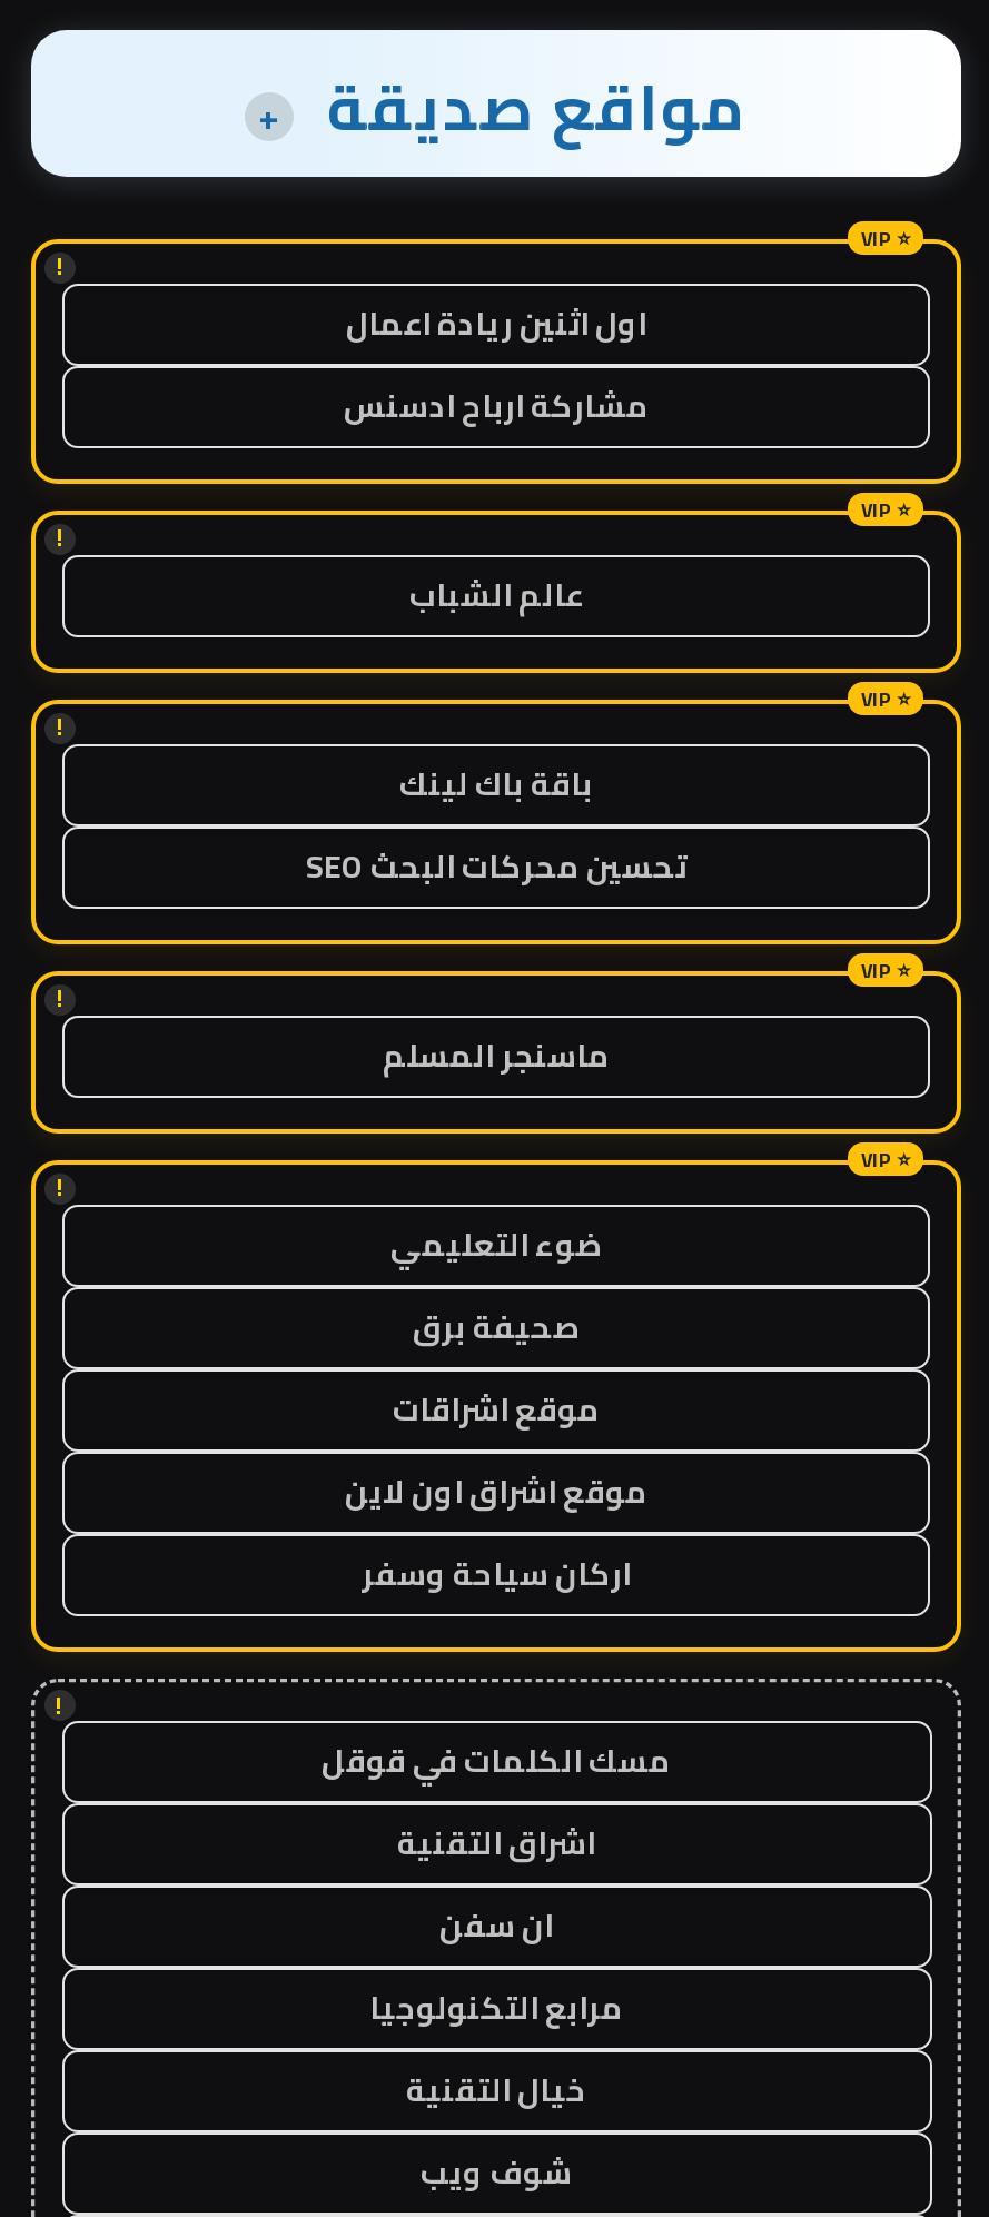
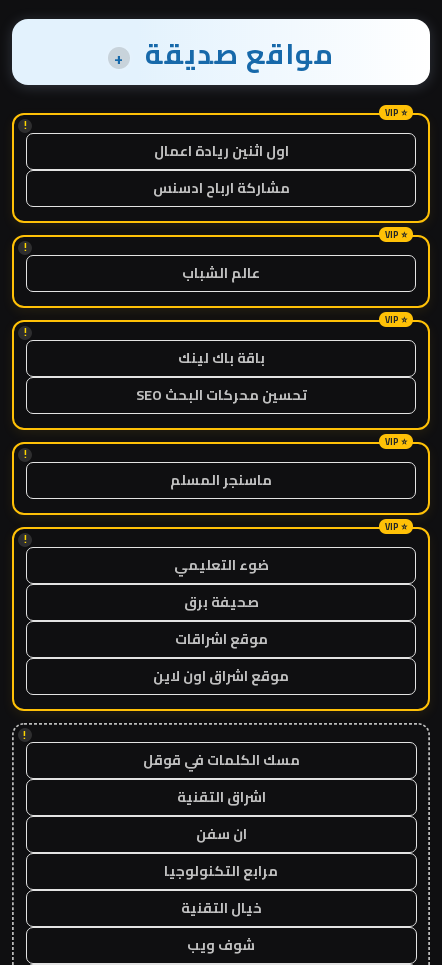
[362,1545,631,1603] اركان سياحة وسفر -> none

